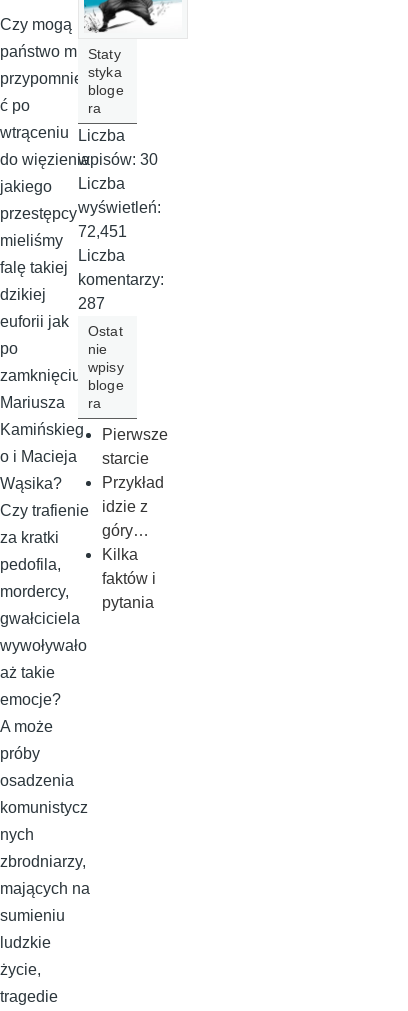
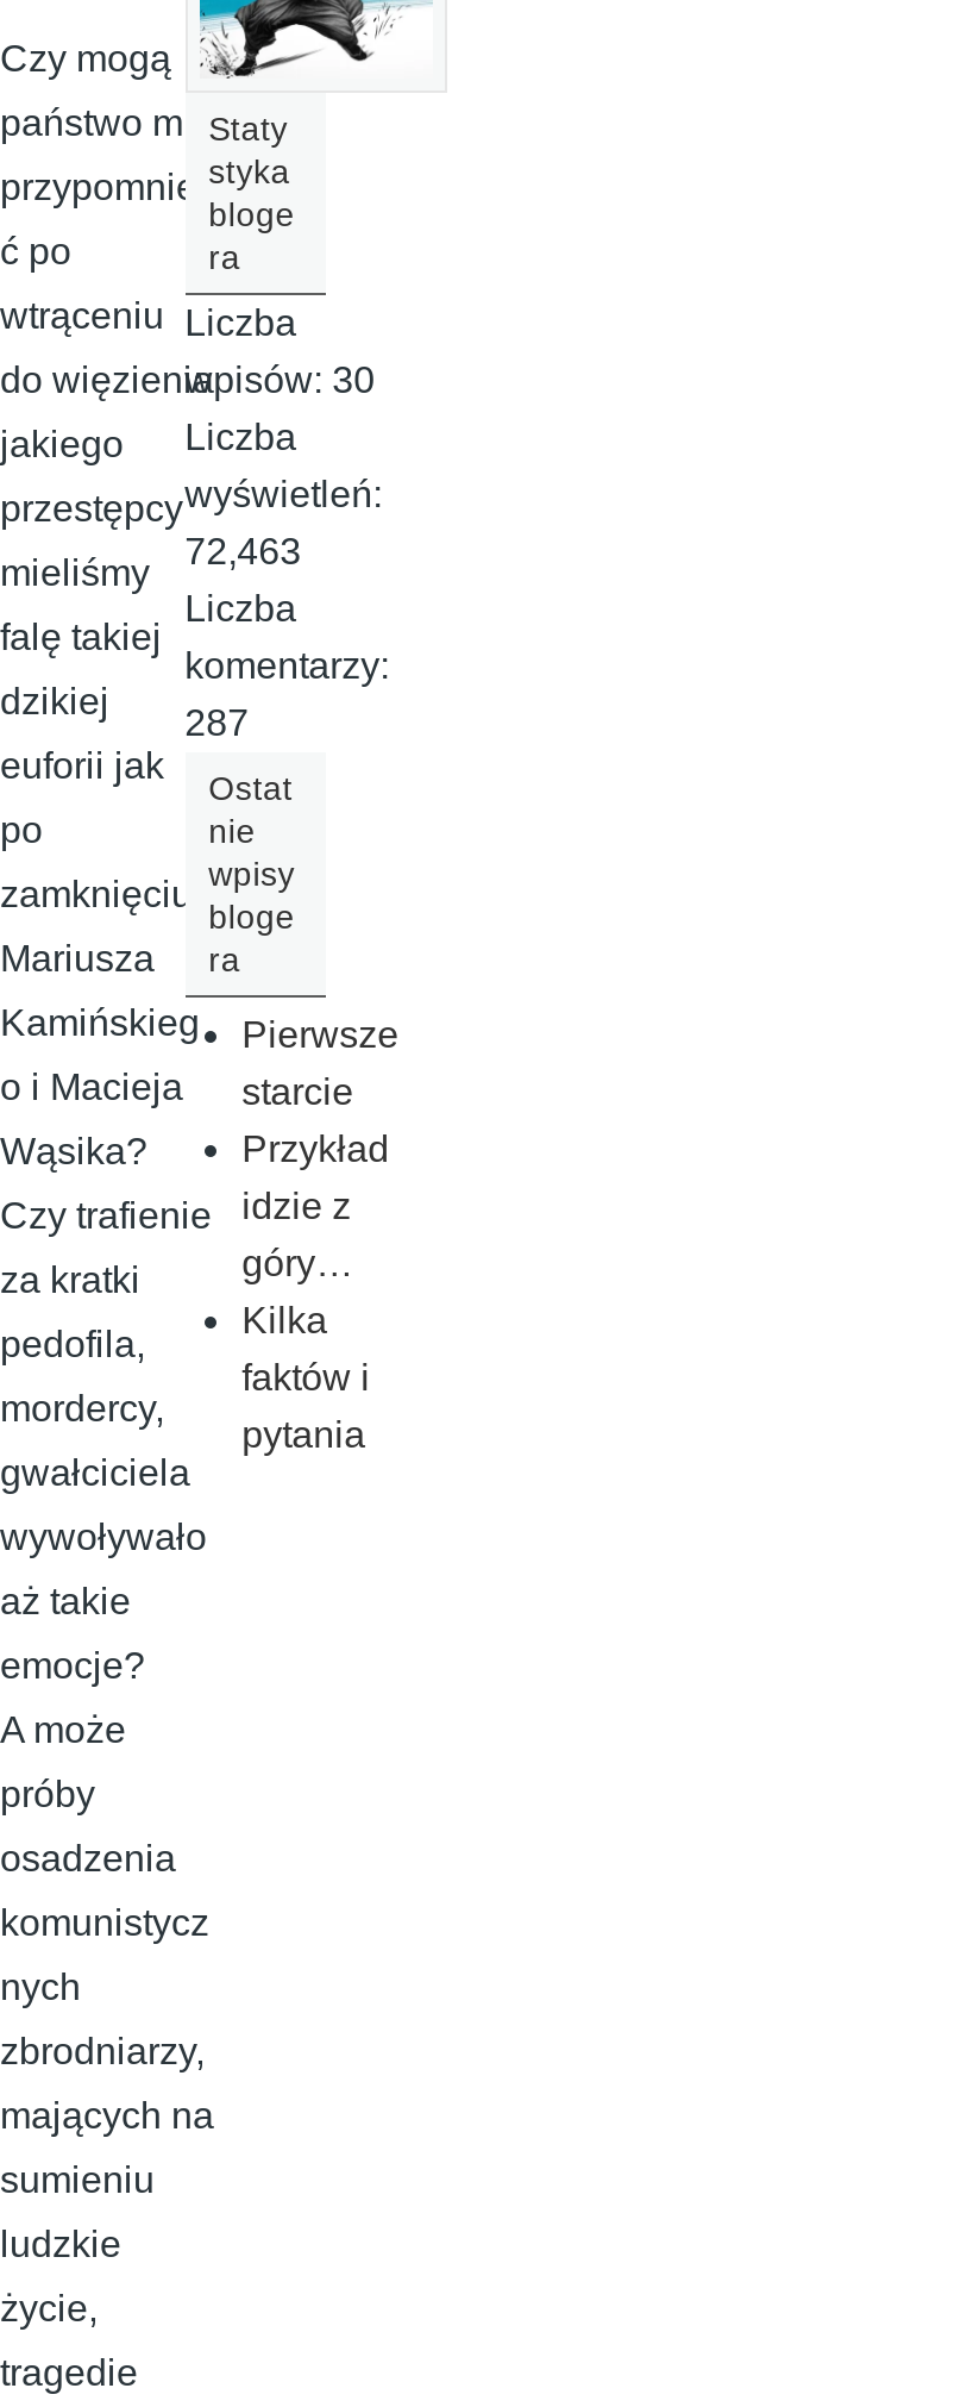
[78,223,127,240] 72,451 -> [185,531,301,571] 72,463

